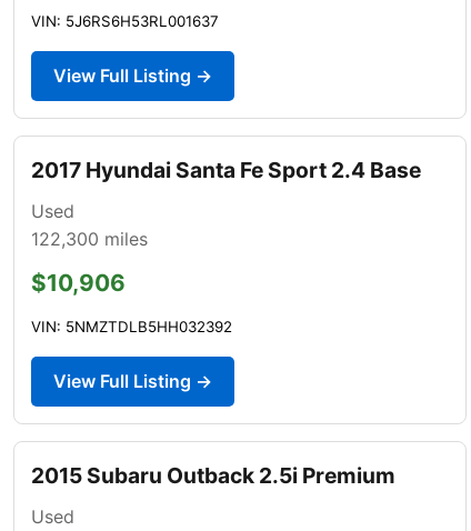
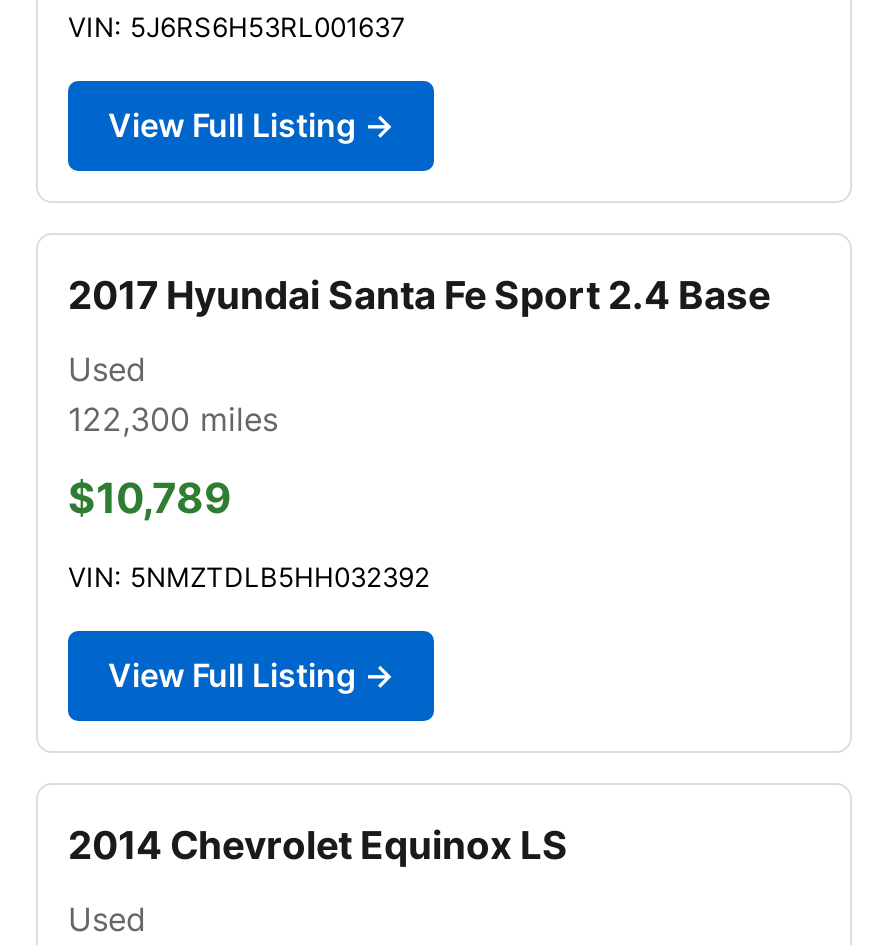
[31,269,126,296] $10,906 -> [68,473,232,523] $10,789
[31,462,395,489] 2015 Subaru Outback 2.5i Premium -> [68,821,568,869] 2014 Chevrolet Equinox LS

